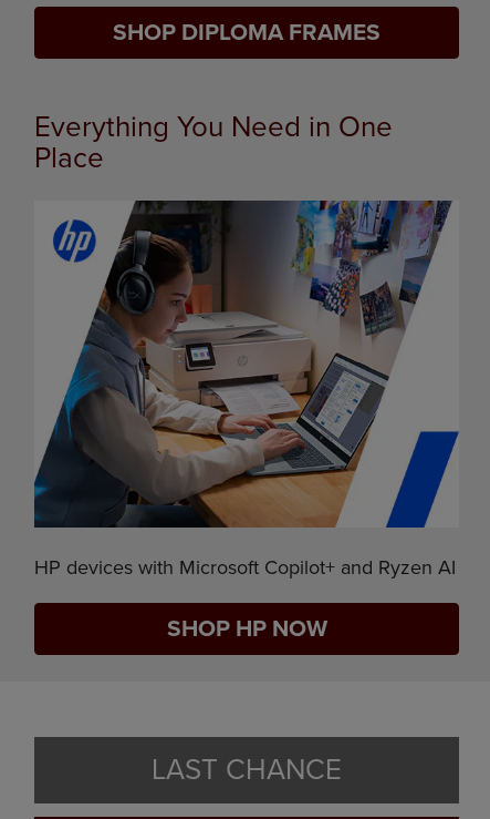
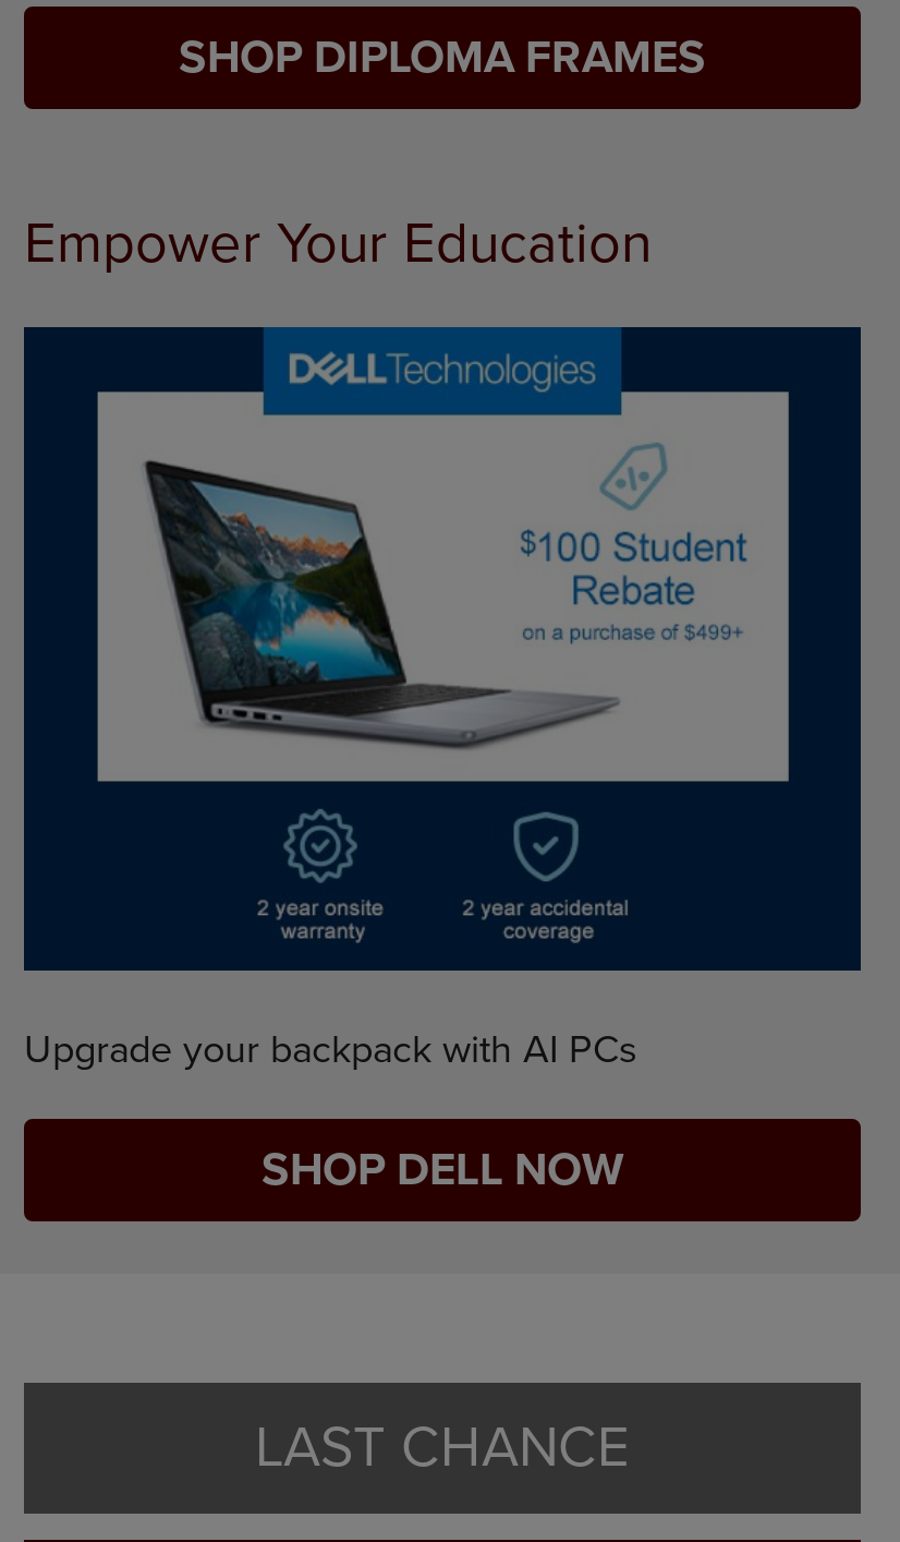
[34,110,393,175] Everything You Need in One | Place -> [24,210,652,277] Empower Your Education
[33,199,459,579] [image] | HP devices with Microsoft Copilot+ and Ryzen AI -> [22,325,863,1072] [image] | Upgrade your backpack with AI PCs
[166,615,327,642] SHOP HP NOW -> [262,1142,623,1197] SHOP DELL NOW

